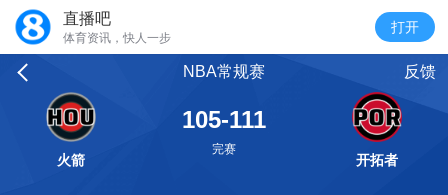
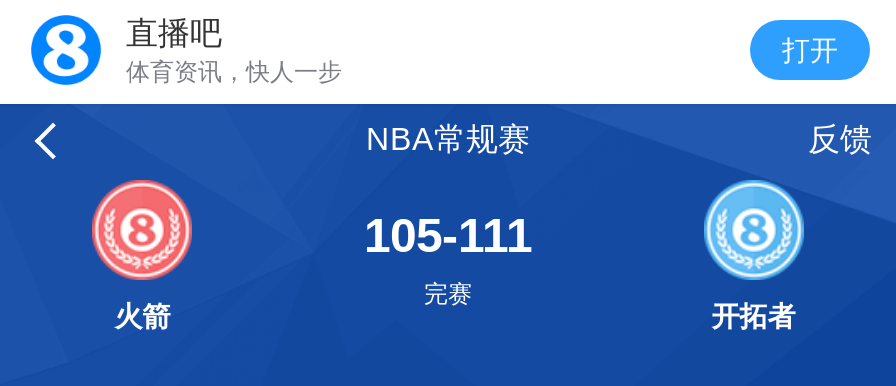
[46,93,96,141] [image] -> [90,180,194,280] [image]
[351,91,403,143] [image] -> [702,178,806,282] [image]

